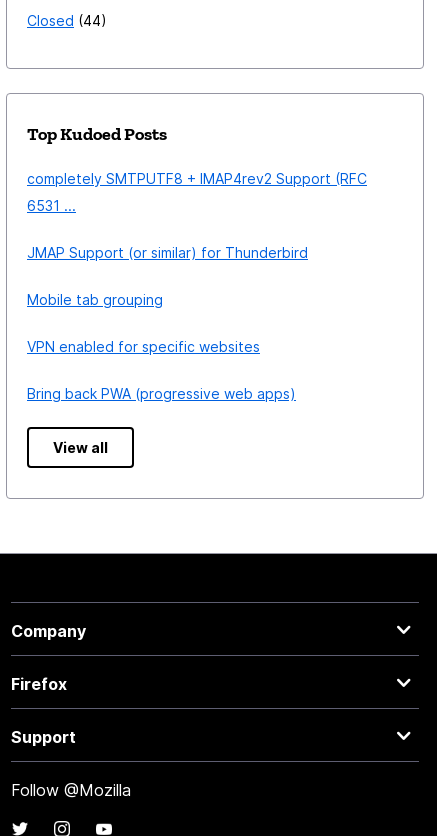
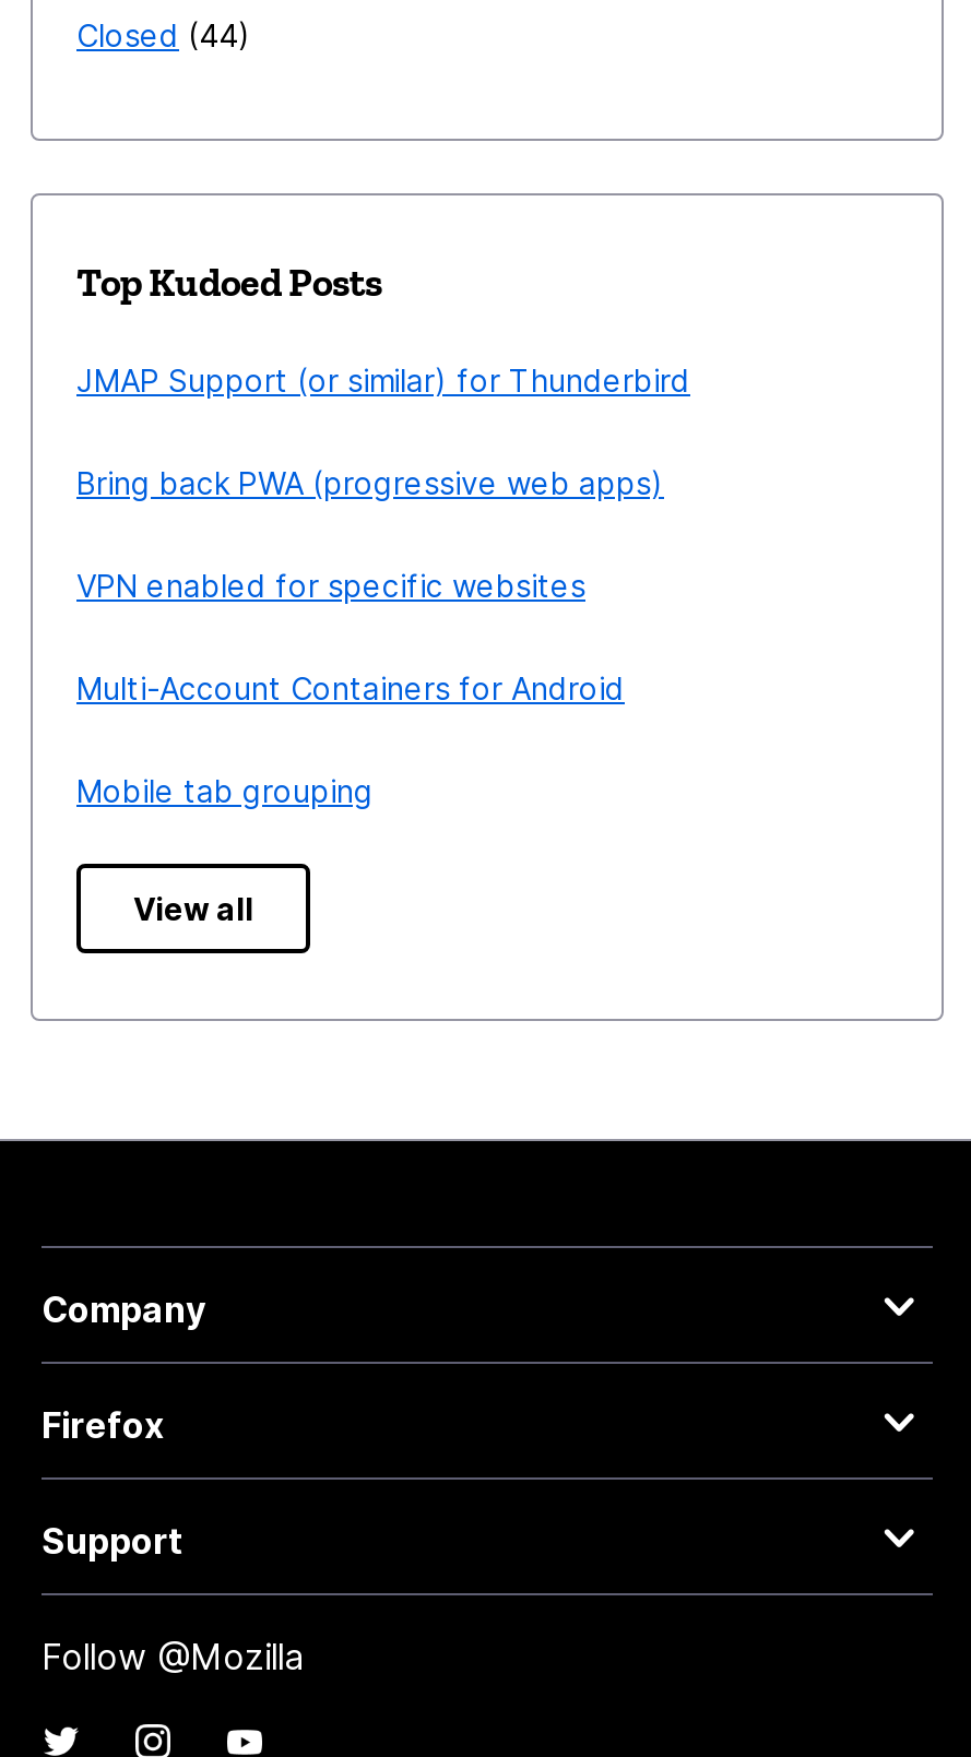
[27,170,367,214] completely SMTPUTF8 + IMAP4rev2 Support (RFC | 6531 ... -> none
moved [27,244,308,261] -> [76,361,690,399]: JMAP Support (or similar) for Thunderbird
none -> [76,669,625,707] Multi-Account Containers for Android
moved [27,291,163,308] -> [76,772,374,809]: Mobile tab grouping
moved [27,338,296,402] -> [76,464,664,604]: VPN enabled for specific websites | Bring back PWA (progressive web apps)

